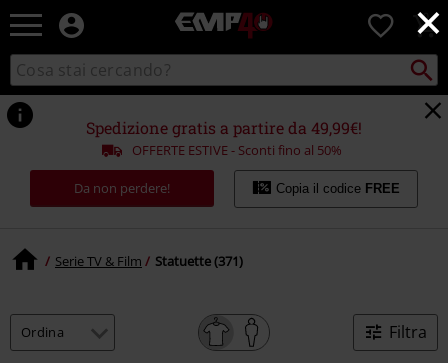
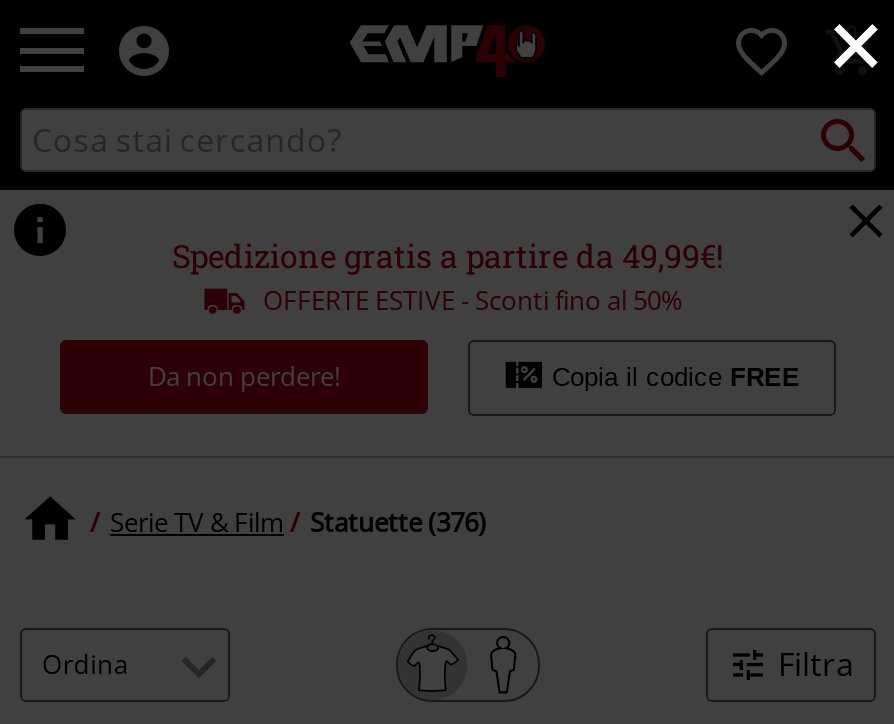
[55,252,243,270] Serie TV & Film Statuette (371) -> [110,504,486,540] Serie TV & Film Statuette (376)

